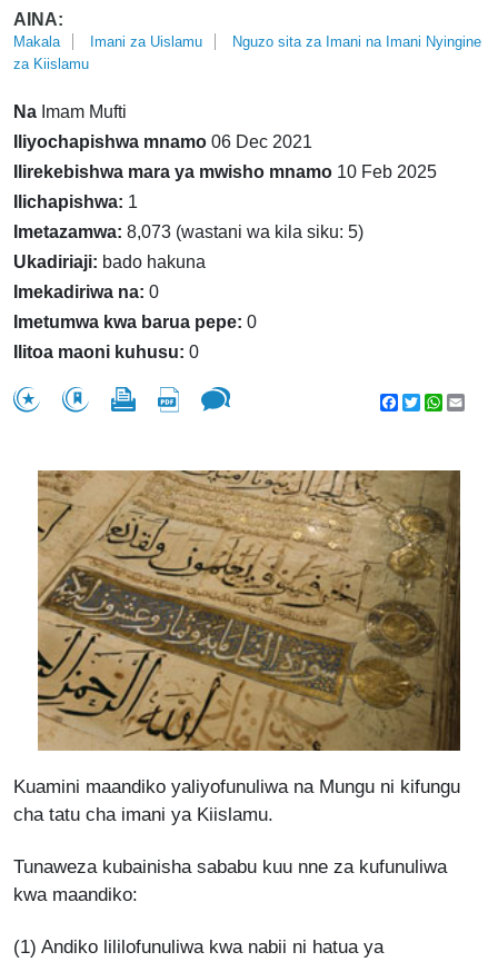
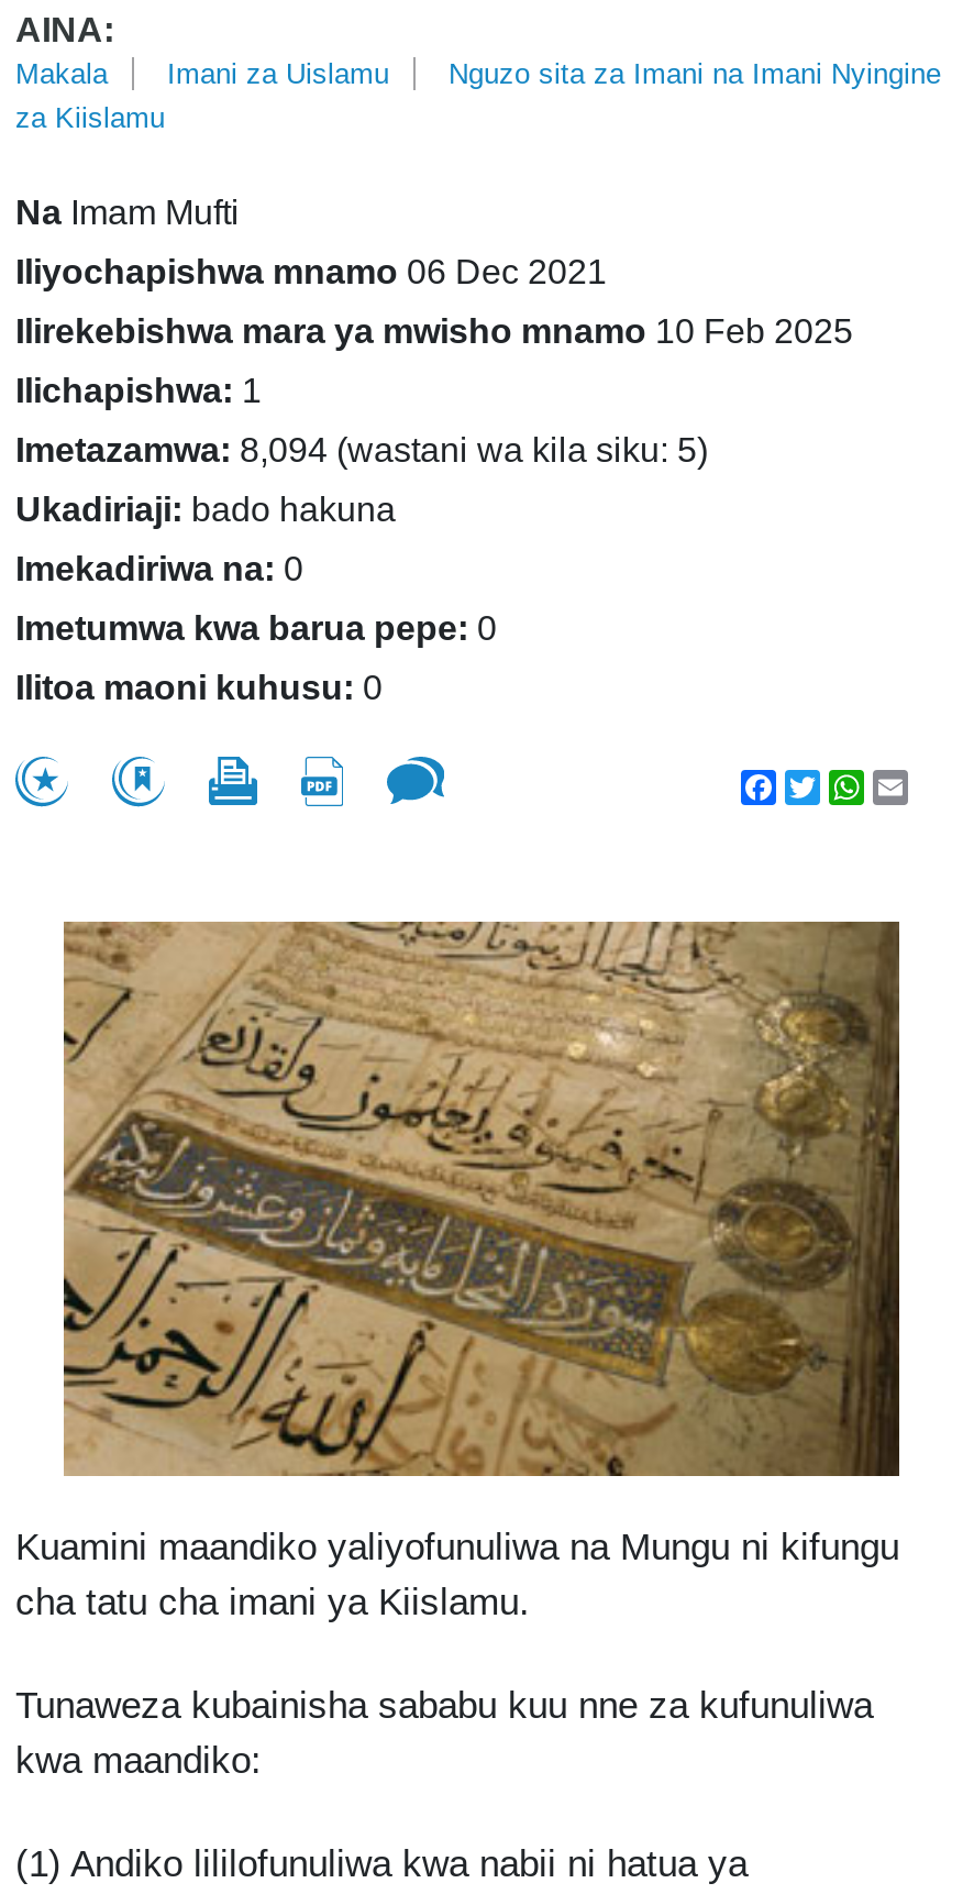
[13,222,363,241] Imetazamwa: 8,073 (wastani wa kila siku: 5) -> [15,431,708,469] Imetazamwa: 8,094 (wastani wa kila siku: 5)

